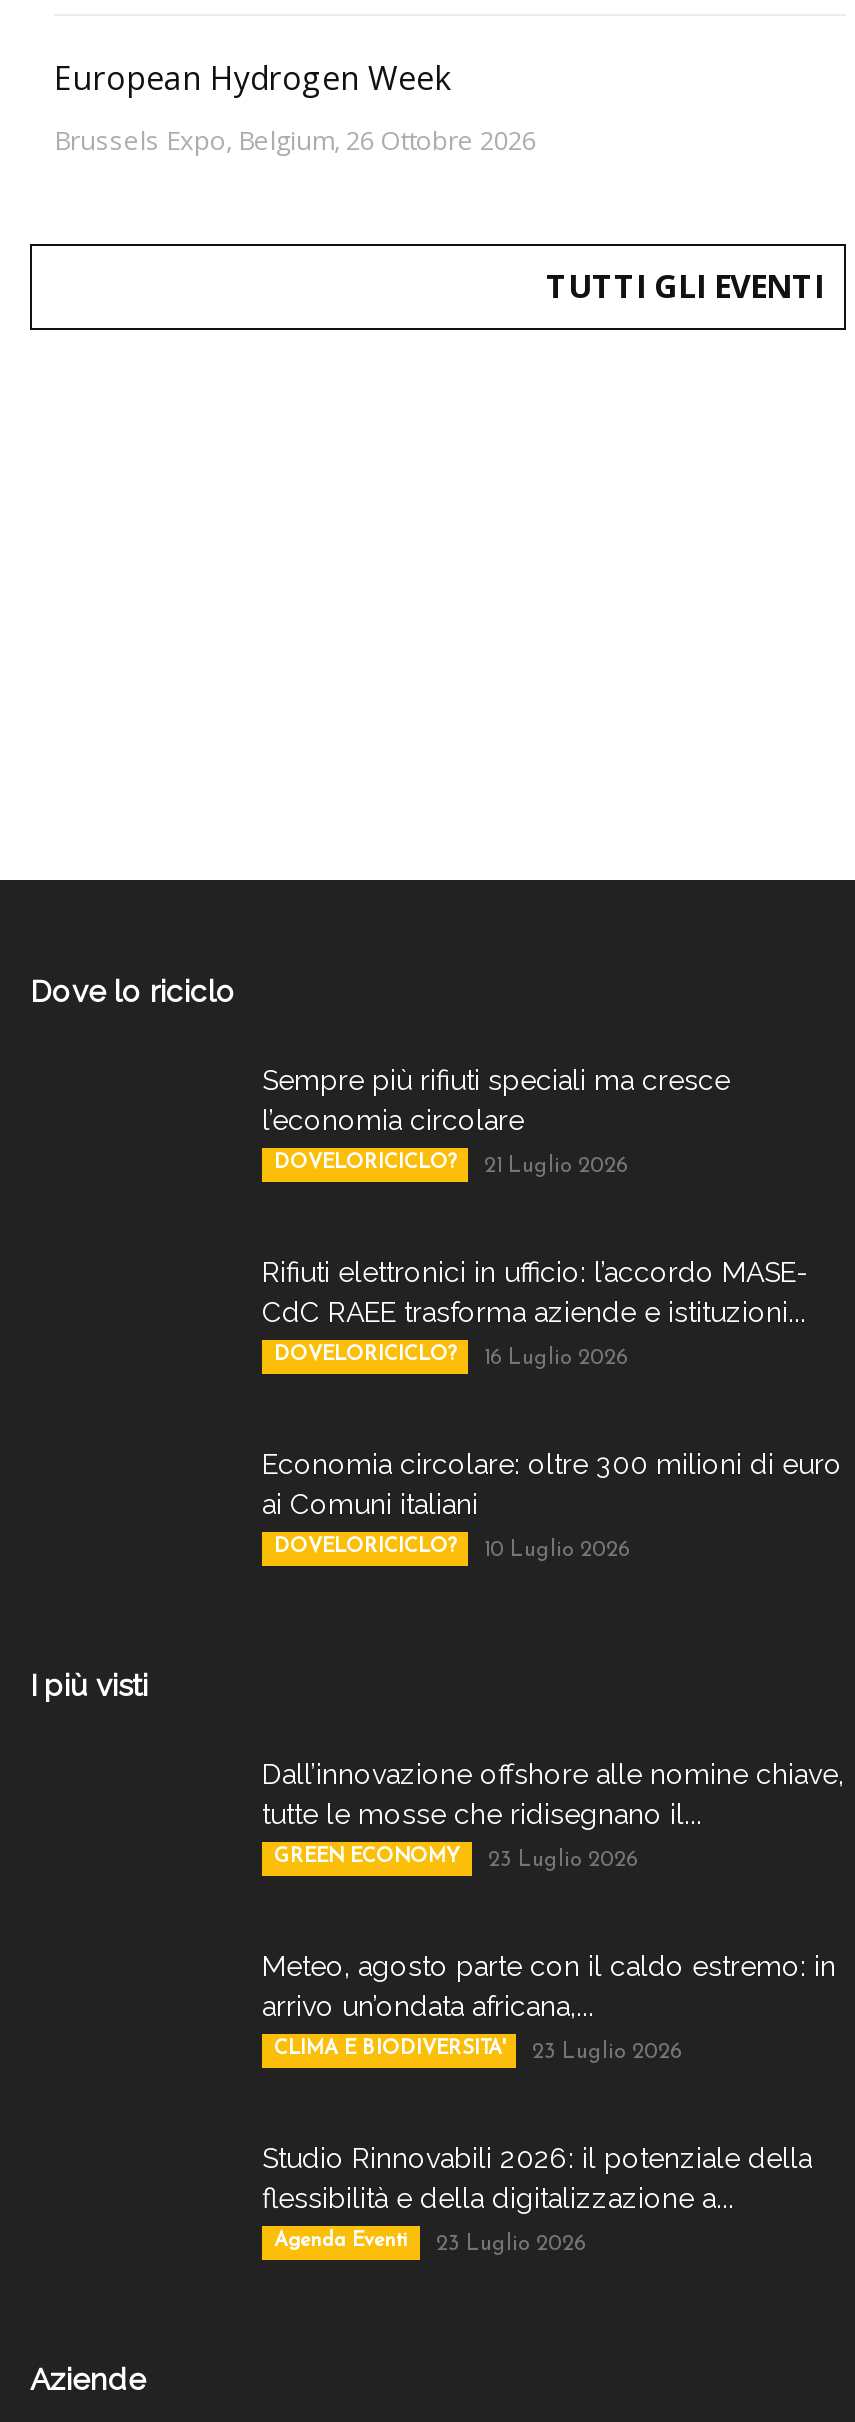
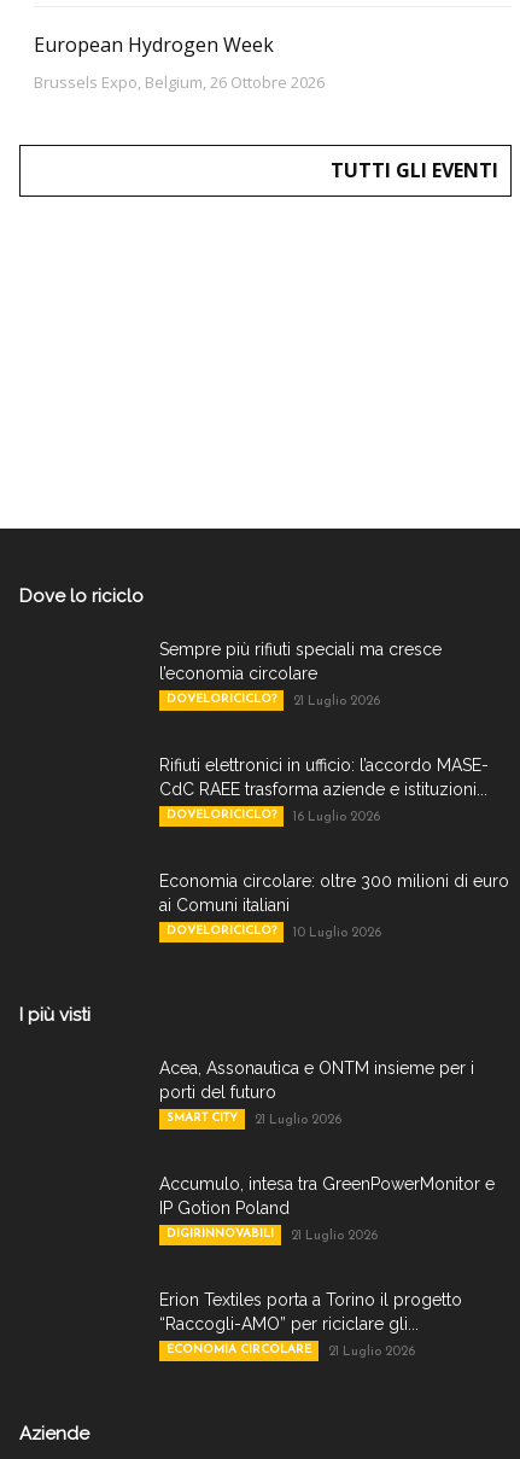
[262,1758,844,1830] Dall’innovazione offshore alle nomine chiave, | tutte le mosse che ridisegnano il... -> [159,1059,474,1102] Acea, Assonautica e ONTM insieme per i | porti del futuro
[274,1846,638,1872] GREEN ECONOMY | 23 Luglio 2026 -> [166,1112,341,1127] SMART CITY | 21 Luglio 2026
[262,1950,836,2022] Meteo, agosto parte con il caldo estremo: in | arrivo un’ondata africana,... -> [159,1174,495,1218] Accumulo, intesa tra GreenPowerMonitor e | IP Gotion Poland
[274,2038,682,2064] CLIMA E BIODIVERSITA' | 23 Luglio 2026 -> [166,1228,378,1243] DIGIRINNOVABILI | 21 Luglio 2026
[262,2142,812,2214] Studio Rinnovabili 2026: il potenziale della | flessibilità e della digitalizzazione a... -> [159,1290,462,1334] Erion Textiles porta a Torino il progetto | “Raccogli-AMO” per riciclare gli...
[274,2230,586,2256] Agenda Eventi | 23 Luglio 2026 -> [166,1343,415,1359] ECONOMIA CIRCOLARE | 21 Luglio 2026

